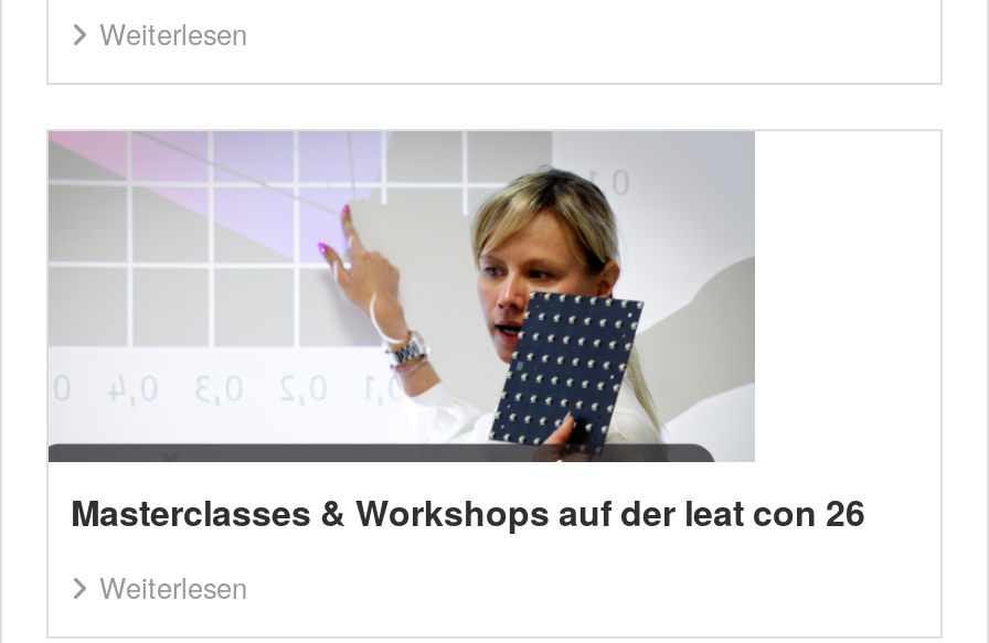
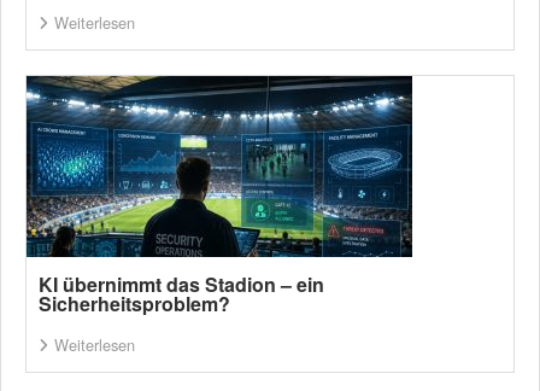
[49,131,865,537] [image] | Masterclasses & Workshops auf der leat con 26 -> [25,75,413,317] [image] | KI übernimmt das Stadion – ein | Sicherheitsproblem?

